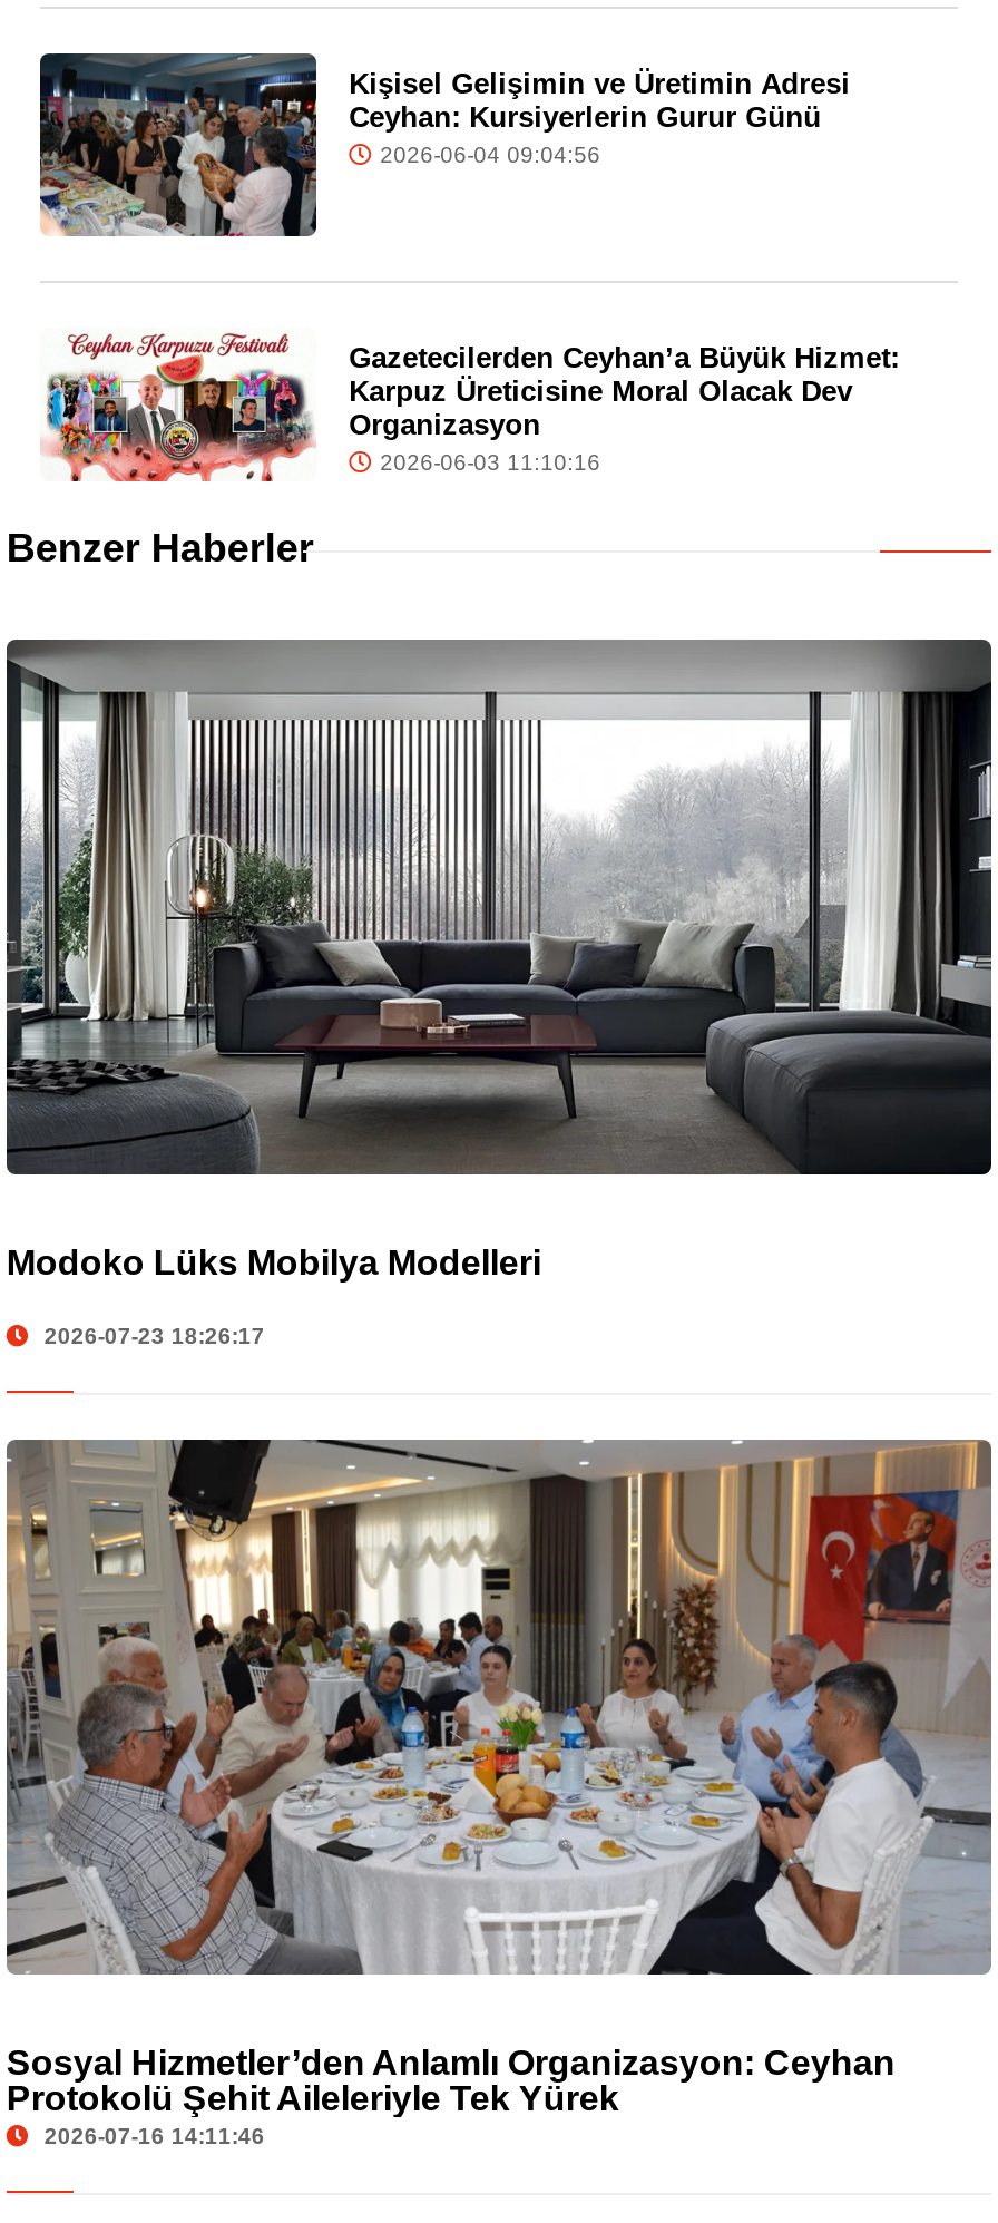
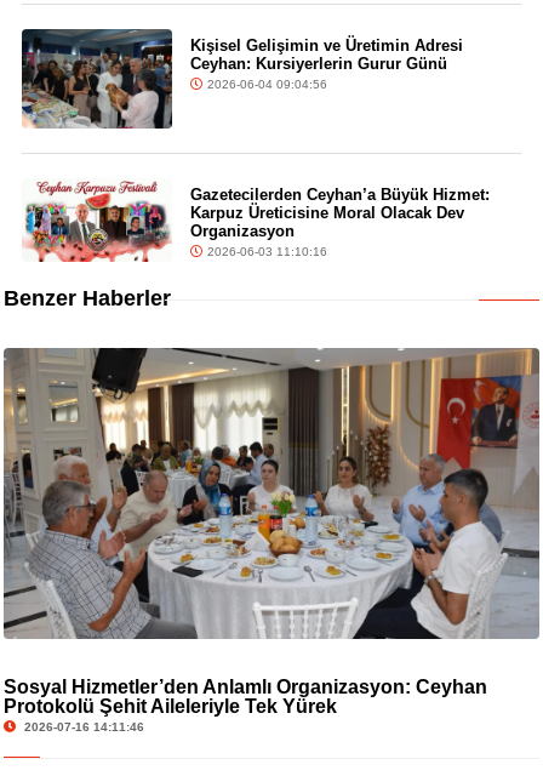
[6,637,991,1349] [image] | Modoko Lüks Mobilya Modelleri | 2026-07-23 18:26:17 -> none

